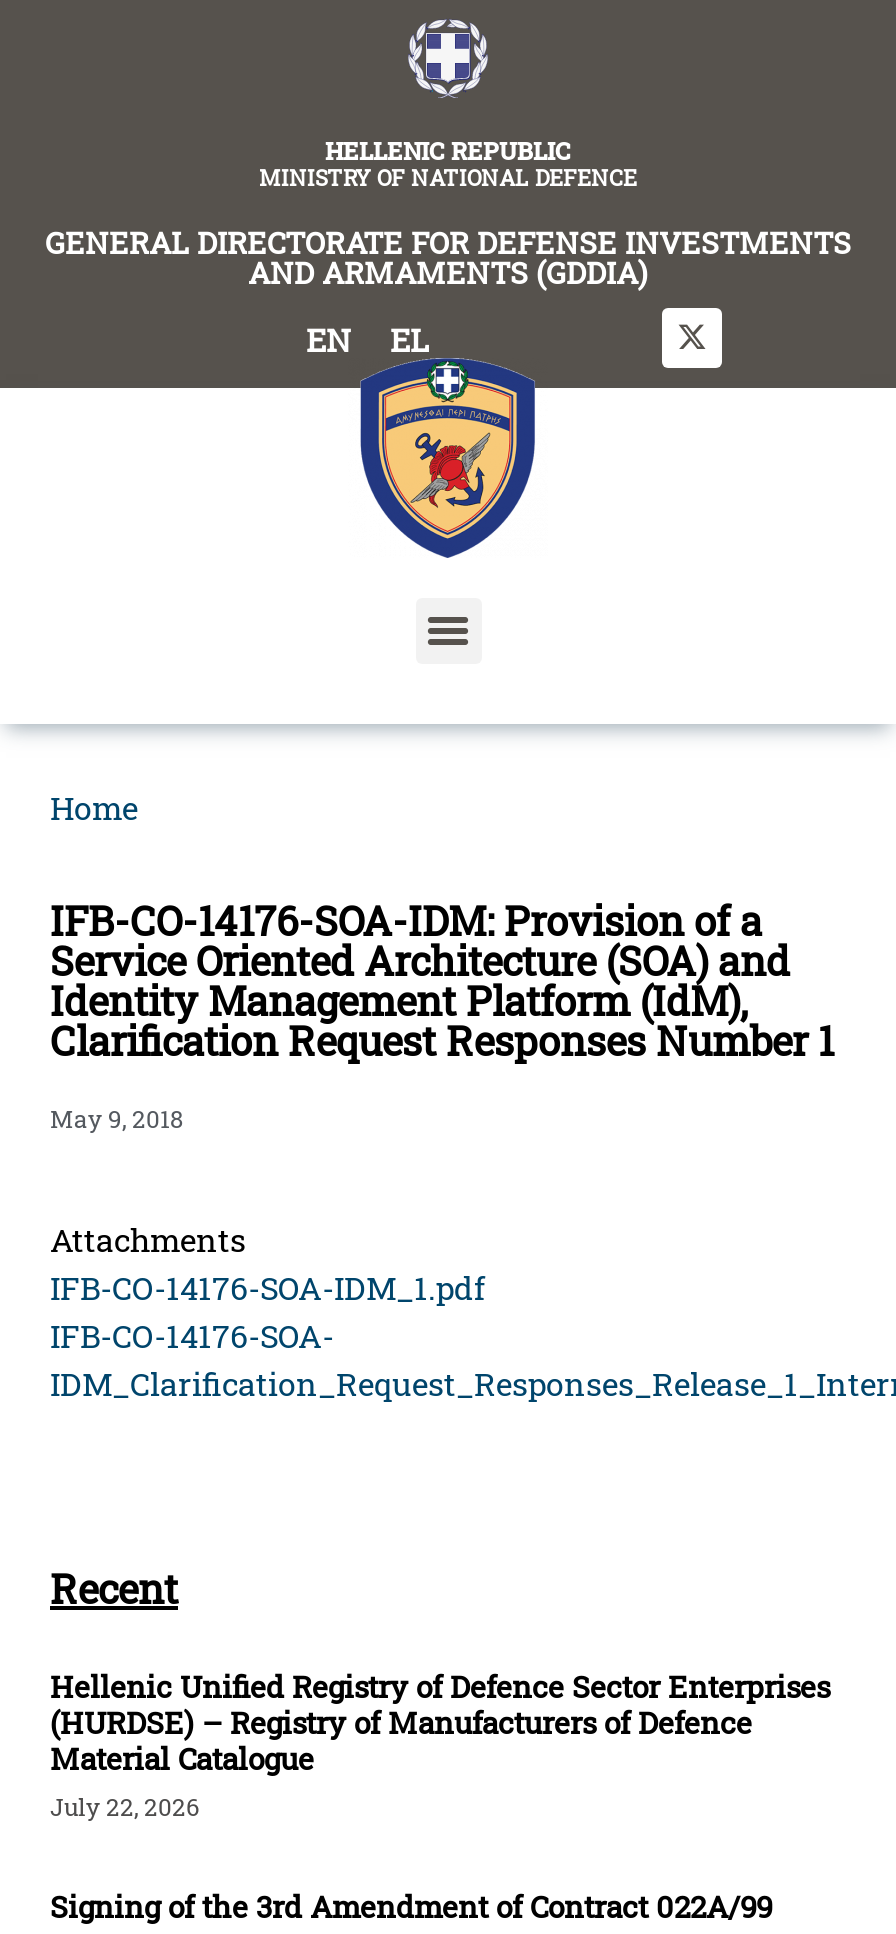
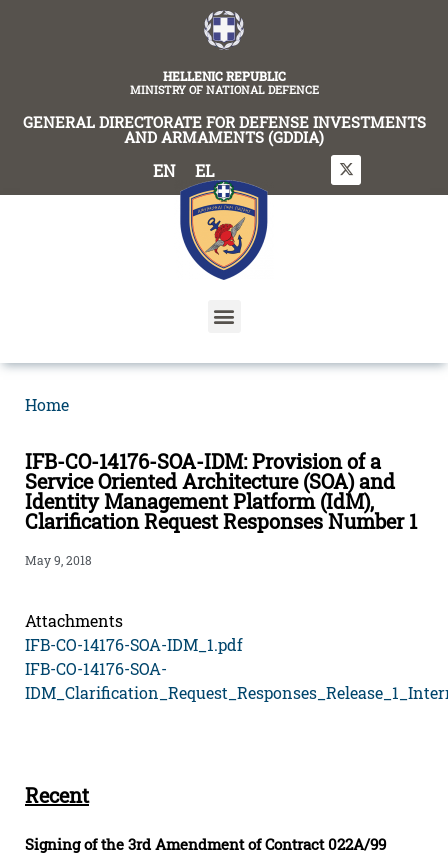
[50,1666,830,1822] Hellenic Unified Registry of Defence Sector Enterprises | (HURDSE) – Registry of Manufacturers of Defence | Material Catalogue | July 22, 2026 -> none

